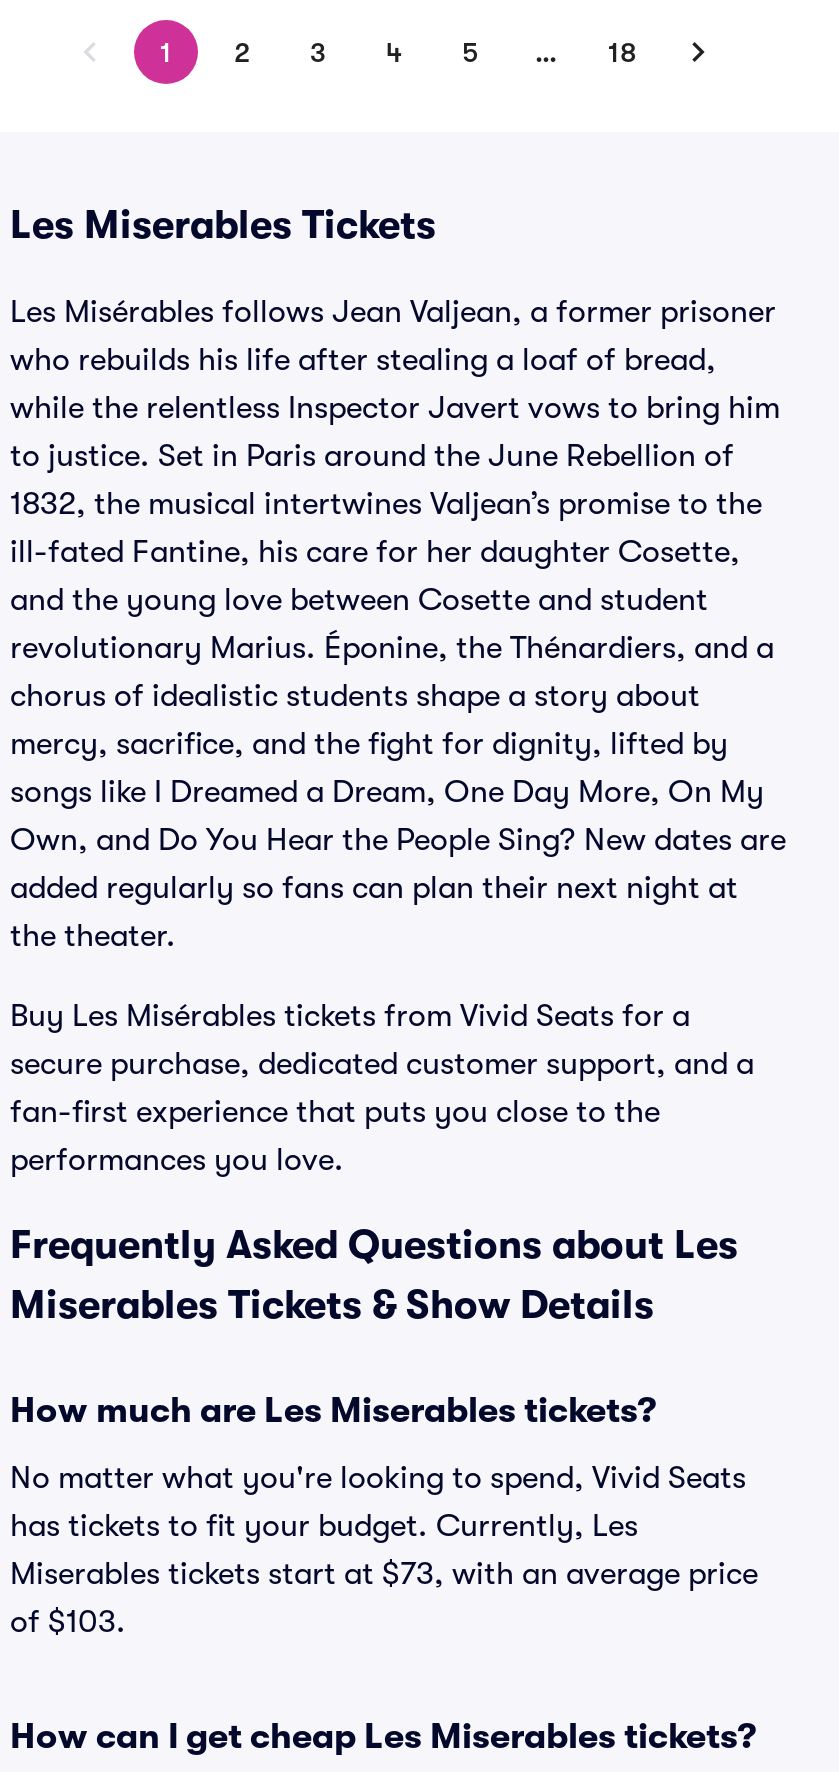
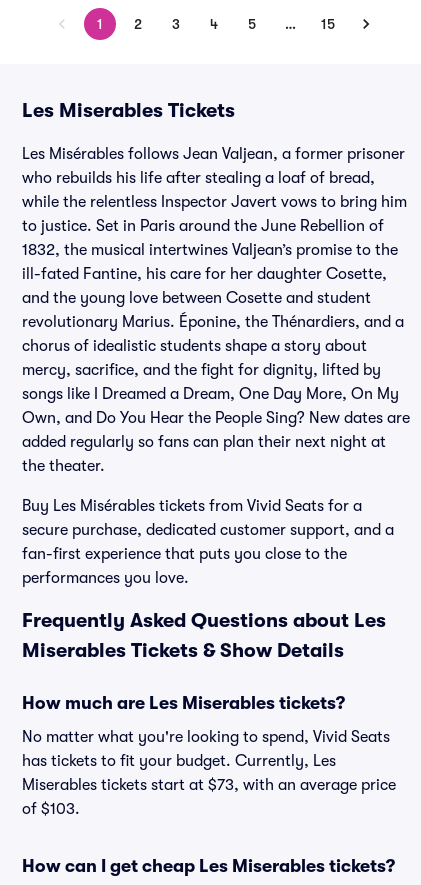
[608,36,636,68] 18 -> [321,16,335,32] 15

